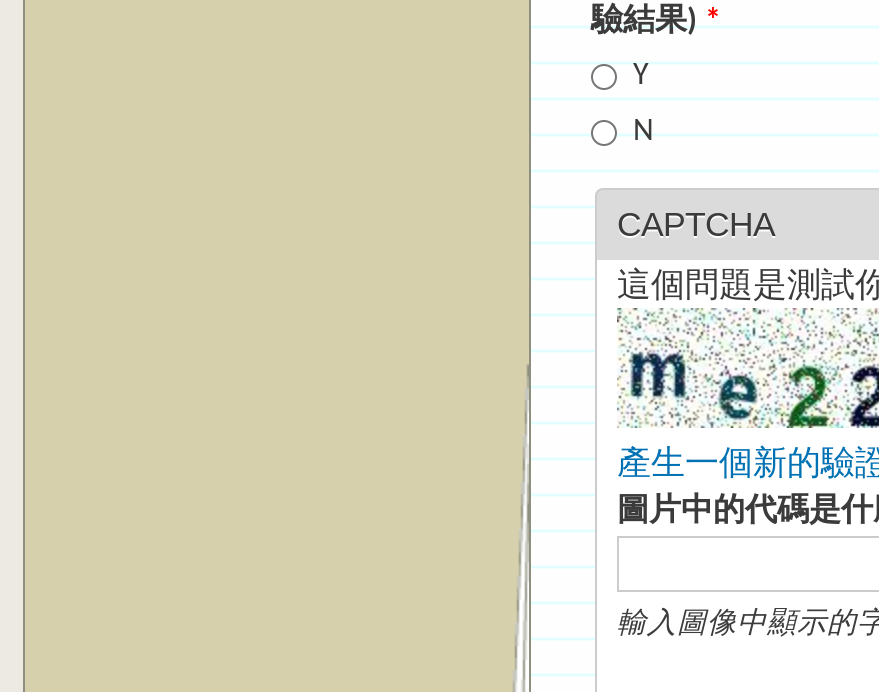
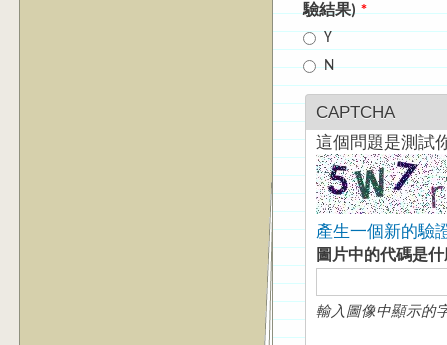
[615,310,873,430] [image] -> [315,155,444,214] [image]

